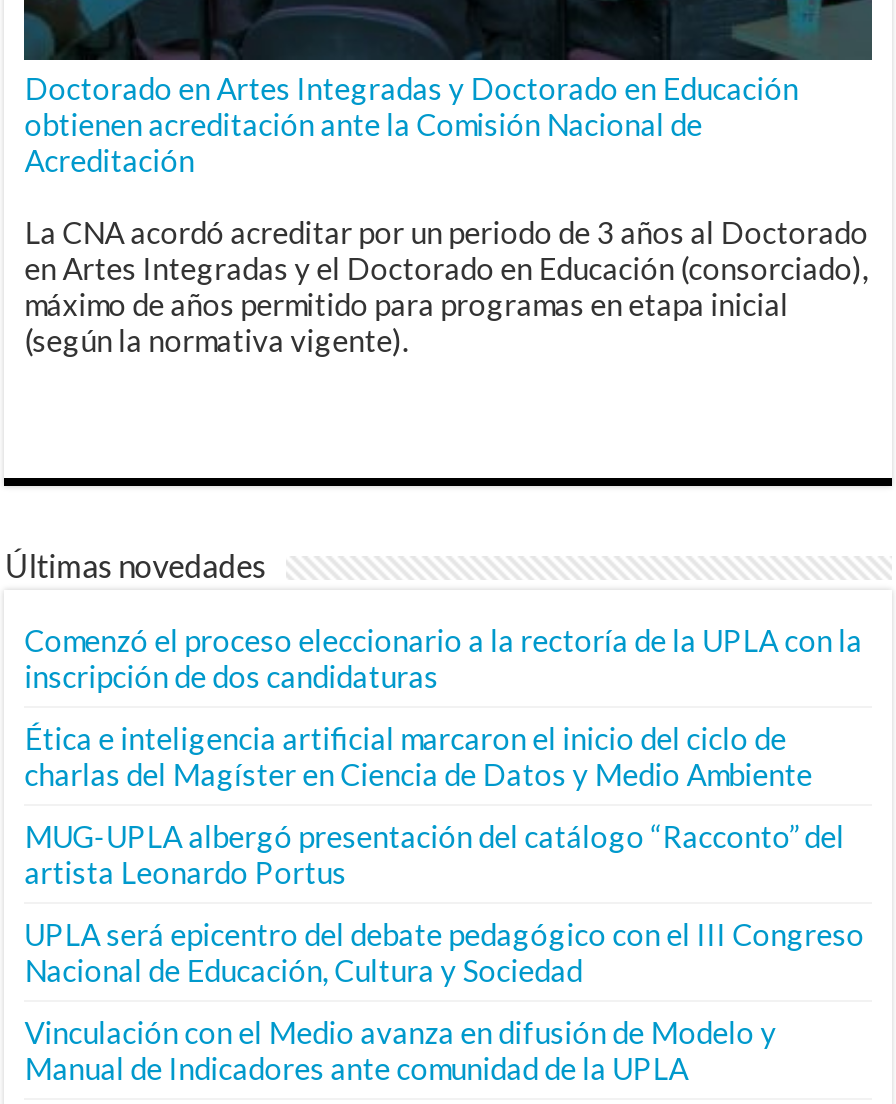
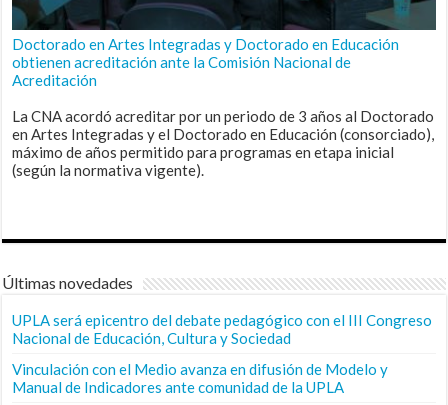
[24,621,862,889] Comenzó el proceso eleccionario a la rectoría de la UPLA con la | inscripción de dos candidaturas | Ética e inteligencia artificial marcaron el inicio del ciclo de | charlas del Magíster en Ciencia de Datos y Medio Ambiente | MUG-UPLA albergó presentación del catálogo “Racconto” del | artista Leonardo Portus -> none

